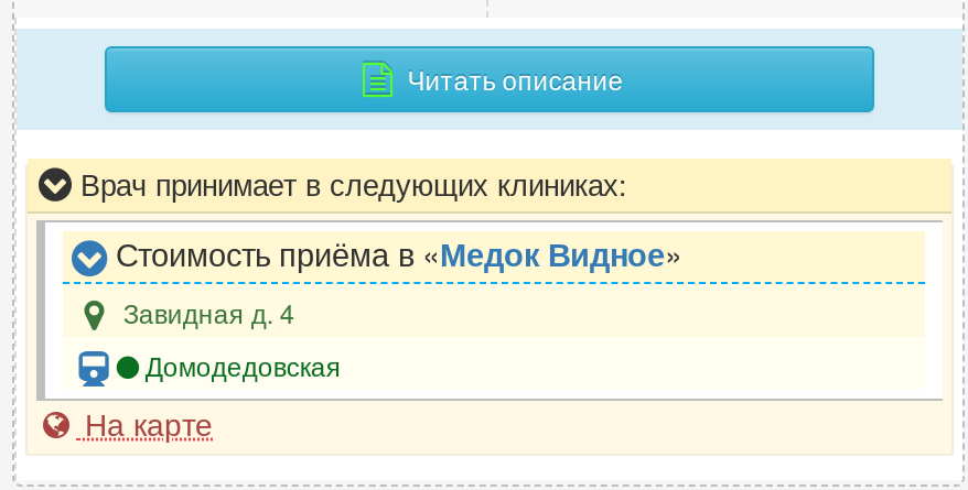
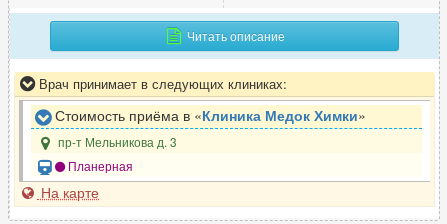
[107,232,682,384] Стоимость приёма в «Медок Видное» | Завидная д. 4 | Домодедовская -> [51,105,366,174] Стоимость приёма в «Клиника Медок Химки» | пр-т Мельникова д. 3 | Планерная

